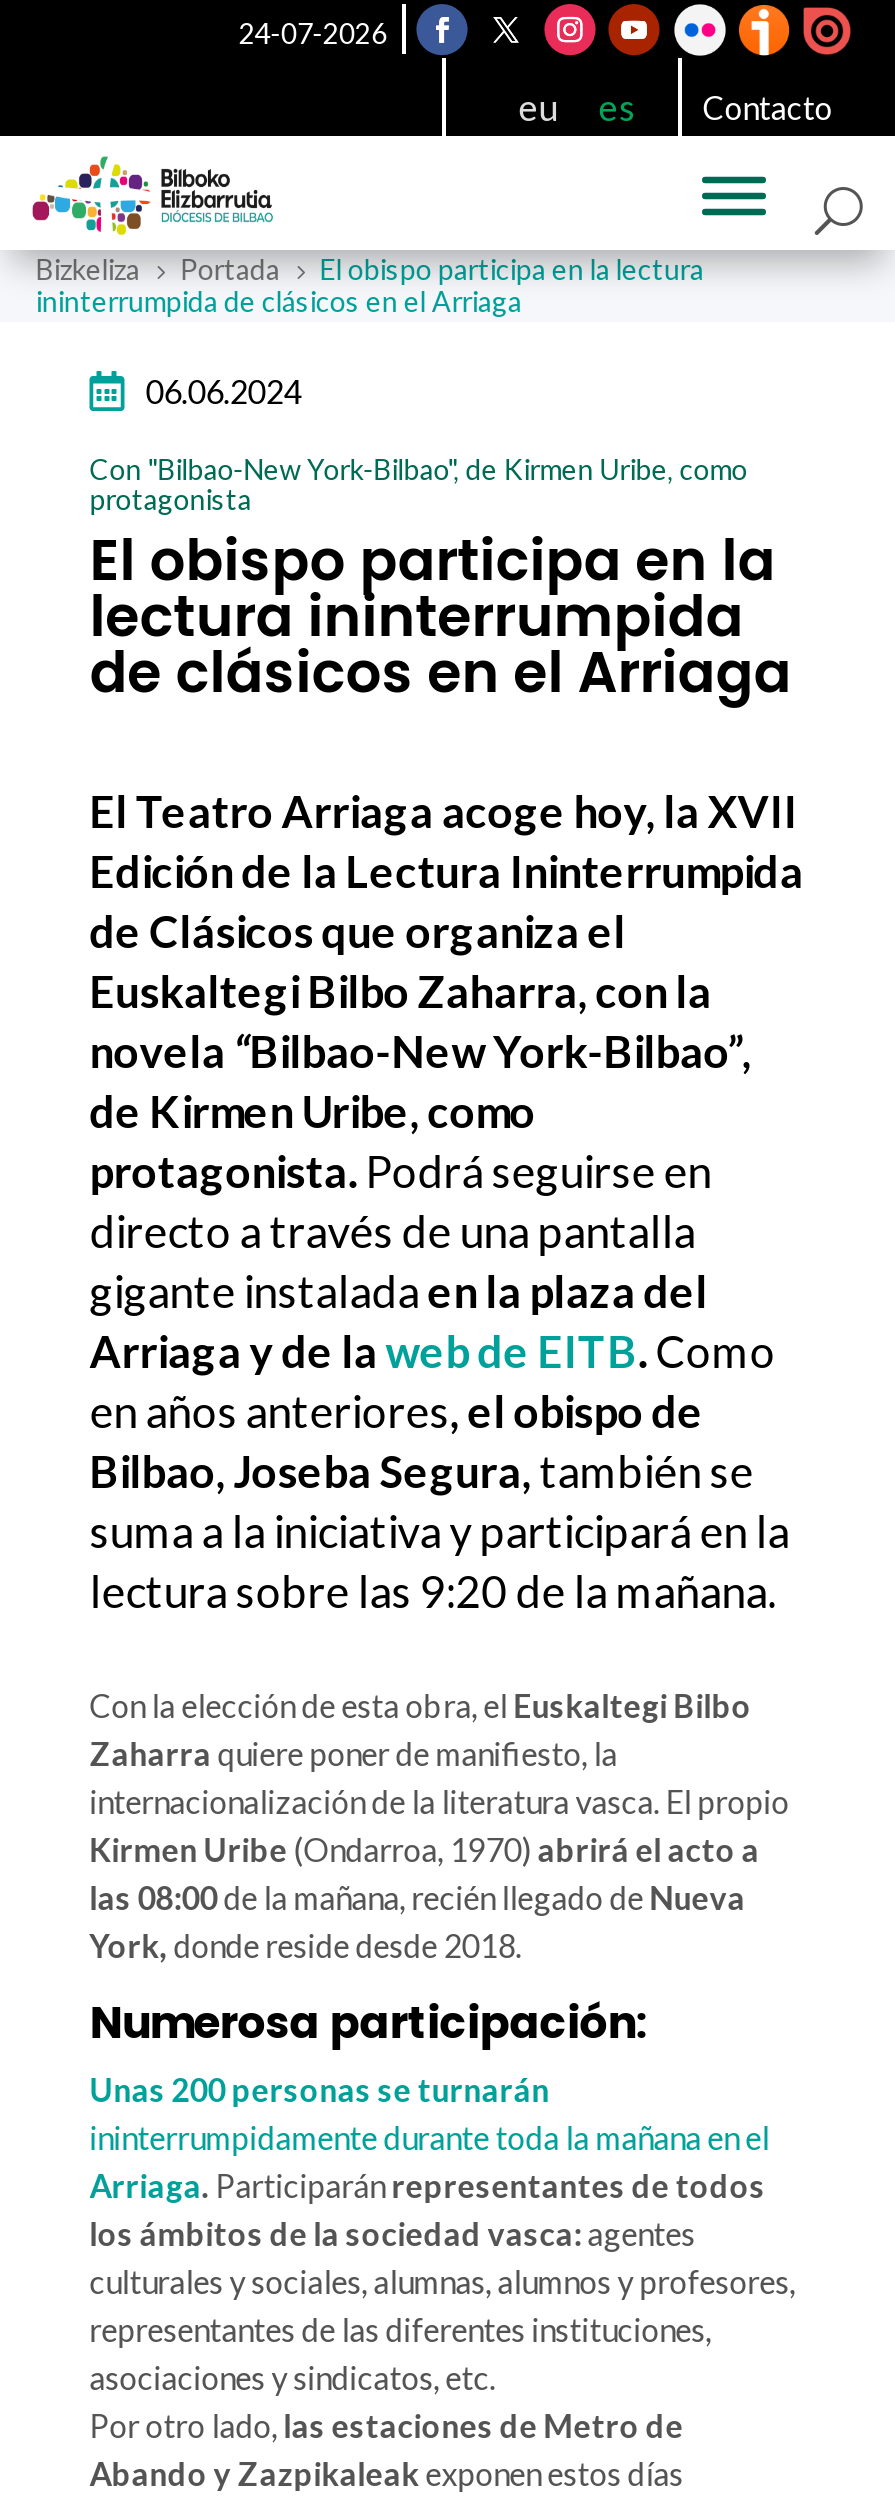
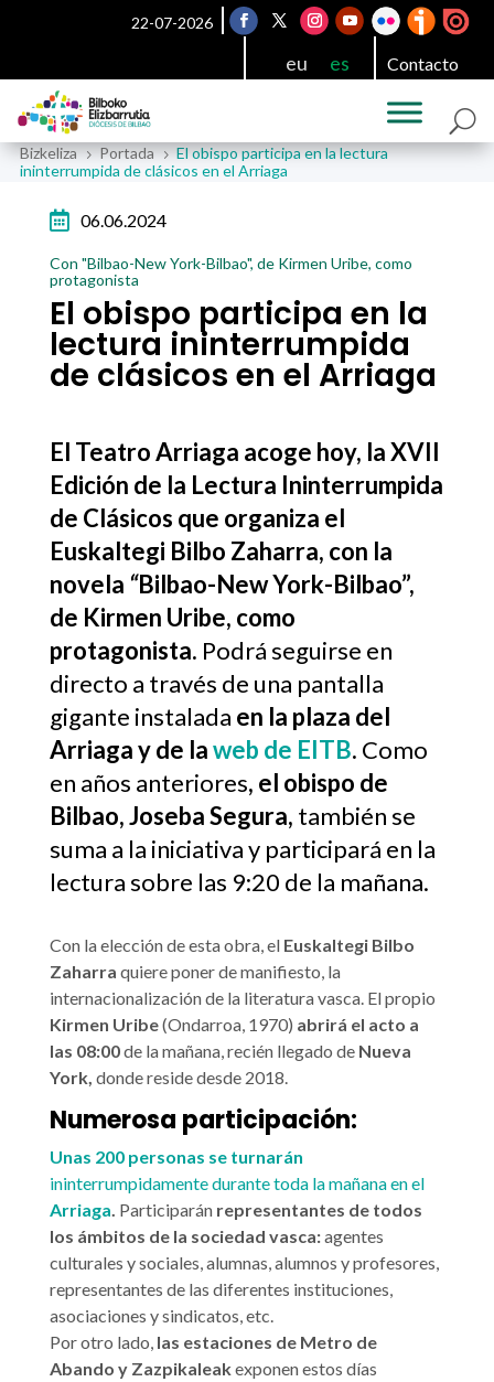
[239,16,387,50] 24-07-2026 -> [132,13,213,32] 22-07-2026

